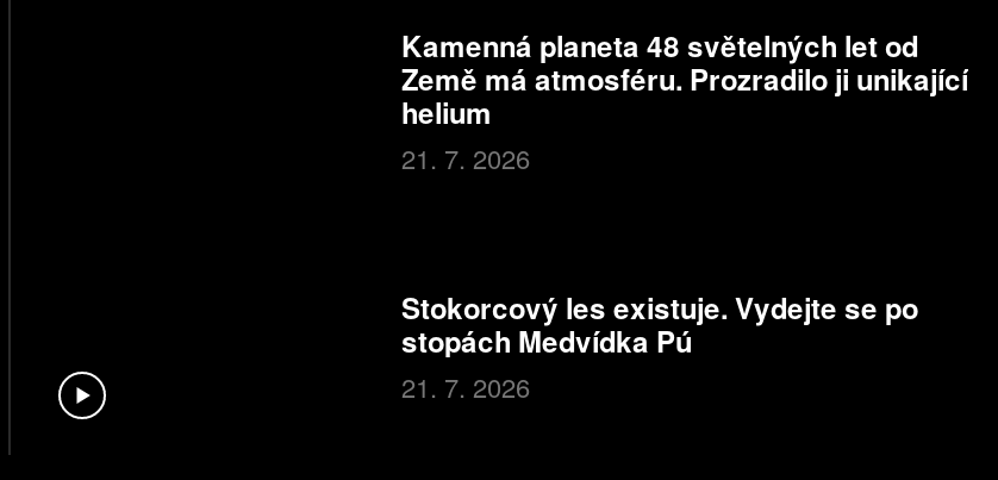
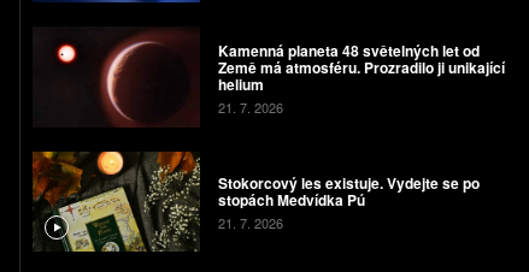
none -> [35,28,200,128] [image]
none -> [31,150,201,253] [image]

